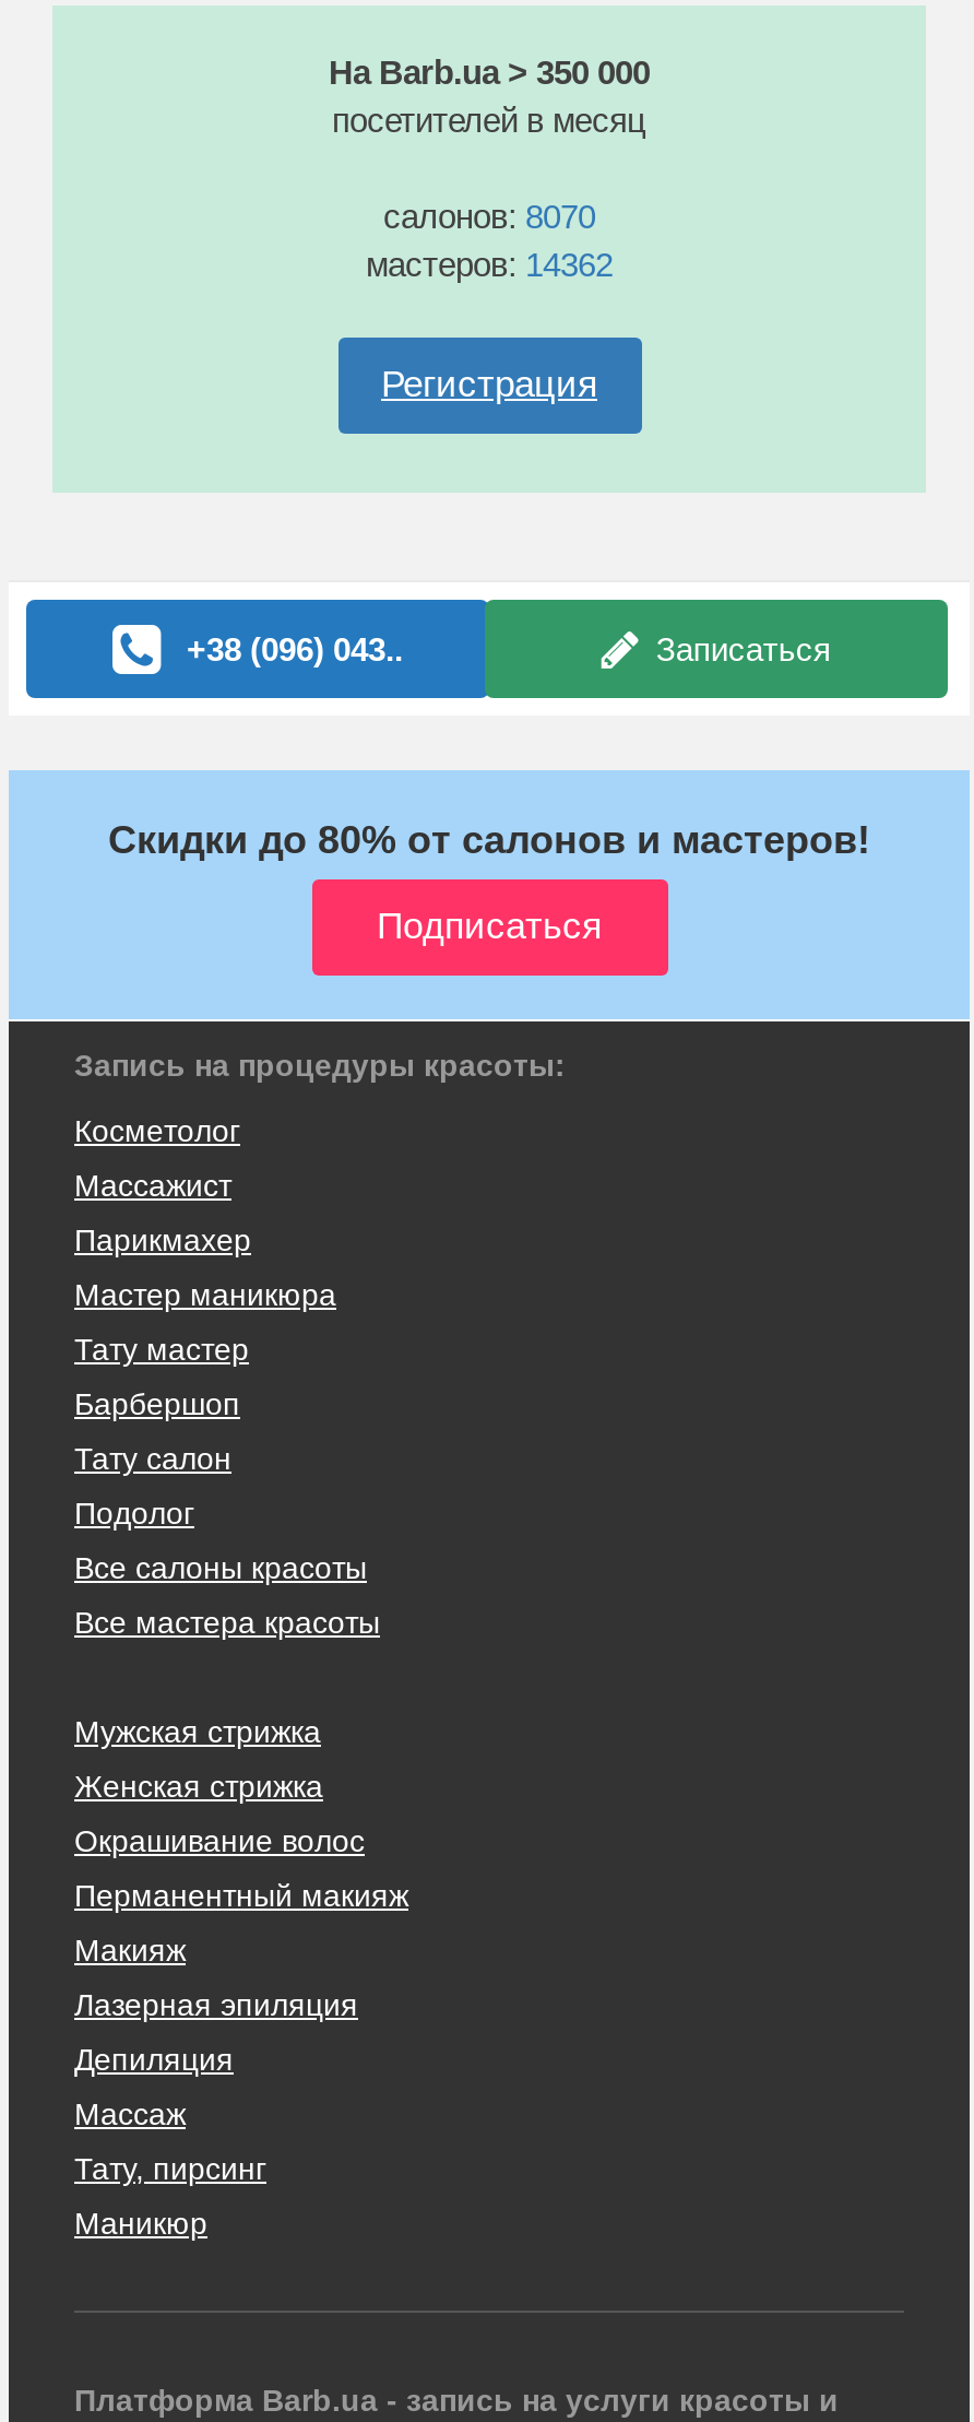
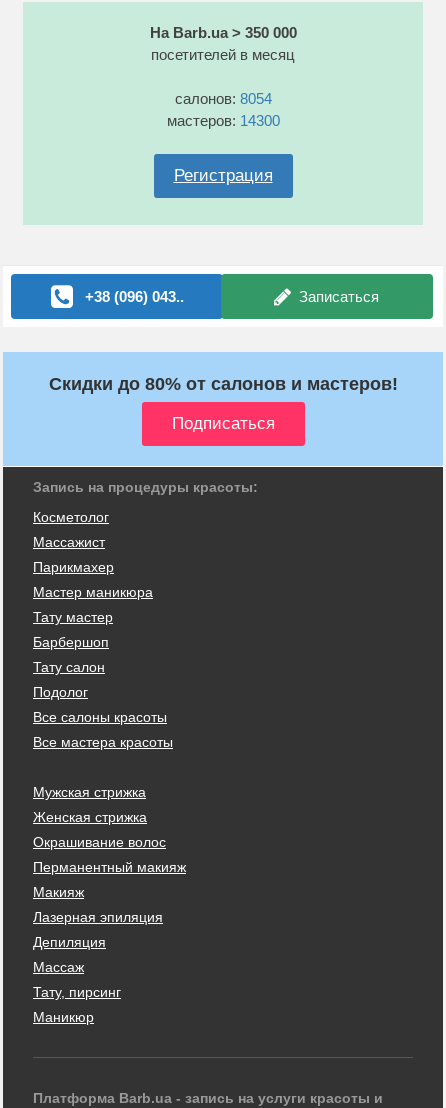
[383,198,595,235] салонов: 8070 -> [174,90,271,107] салонов: 8054
[366,246,613,283] мастеров: 14362 -> [166,112,279,129] мастеров: 14300

